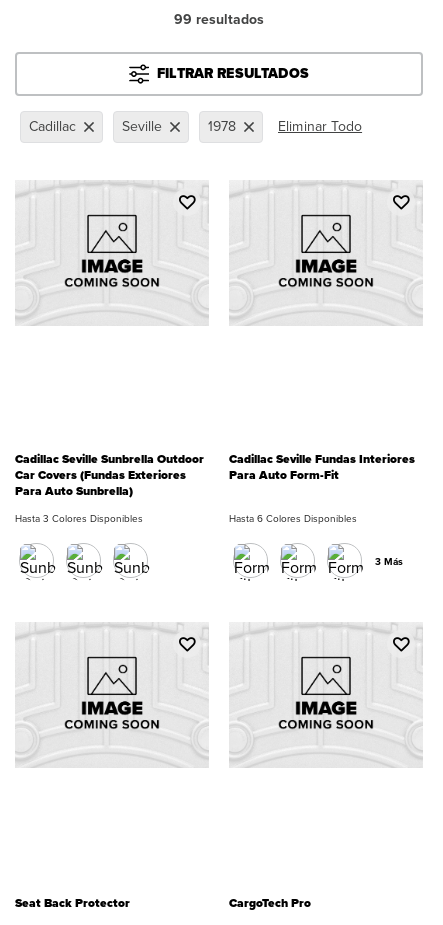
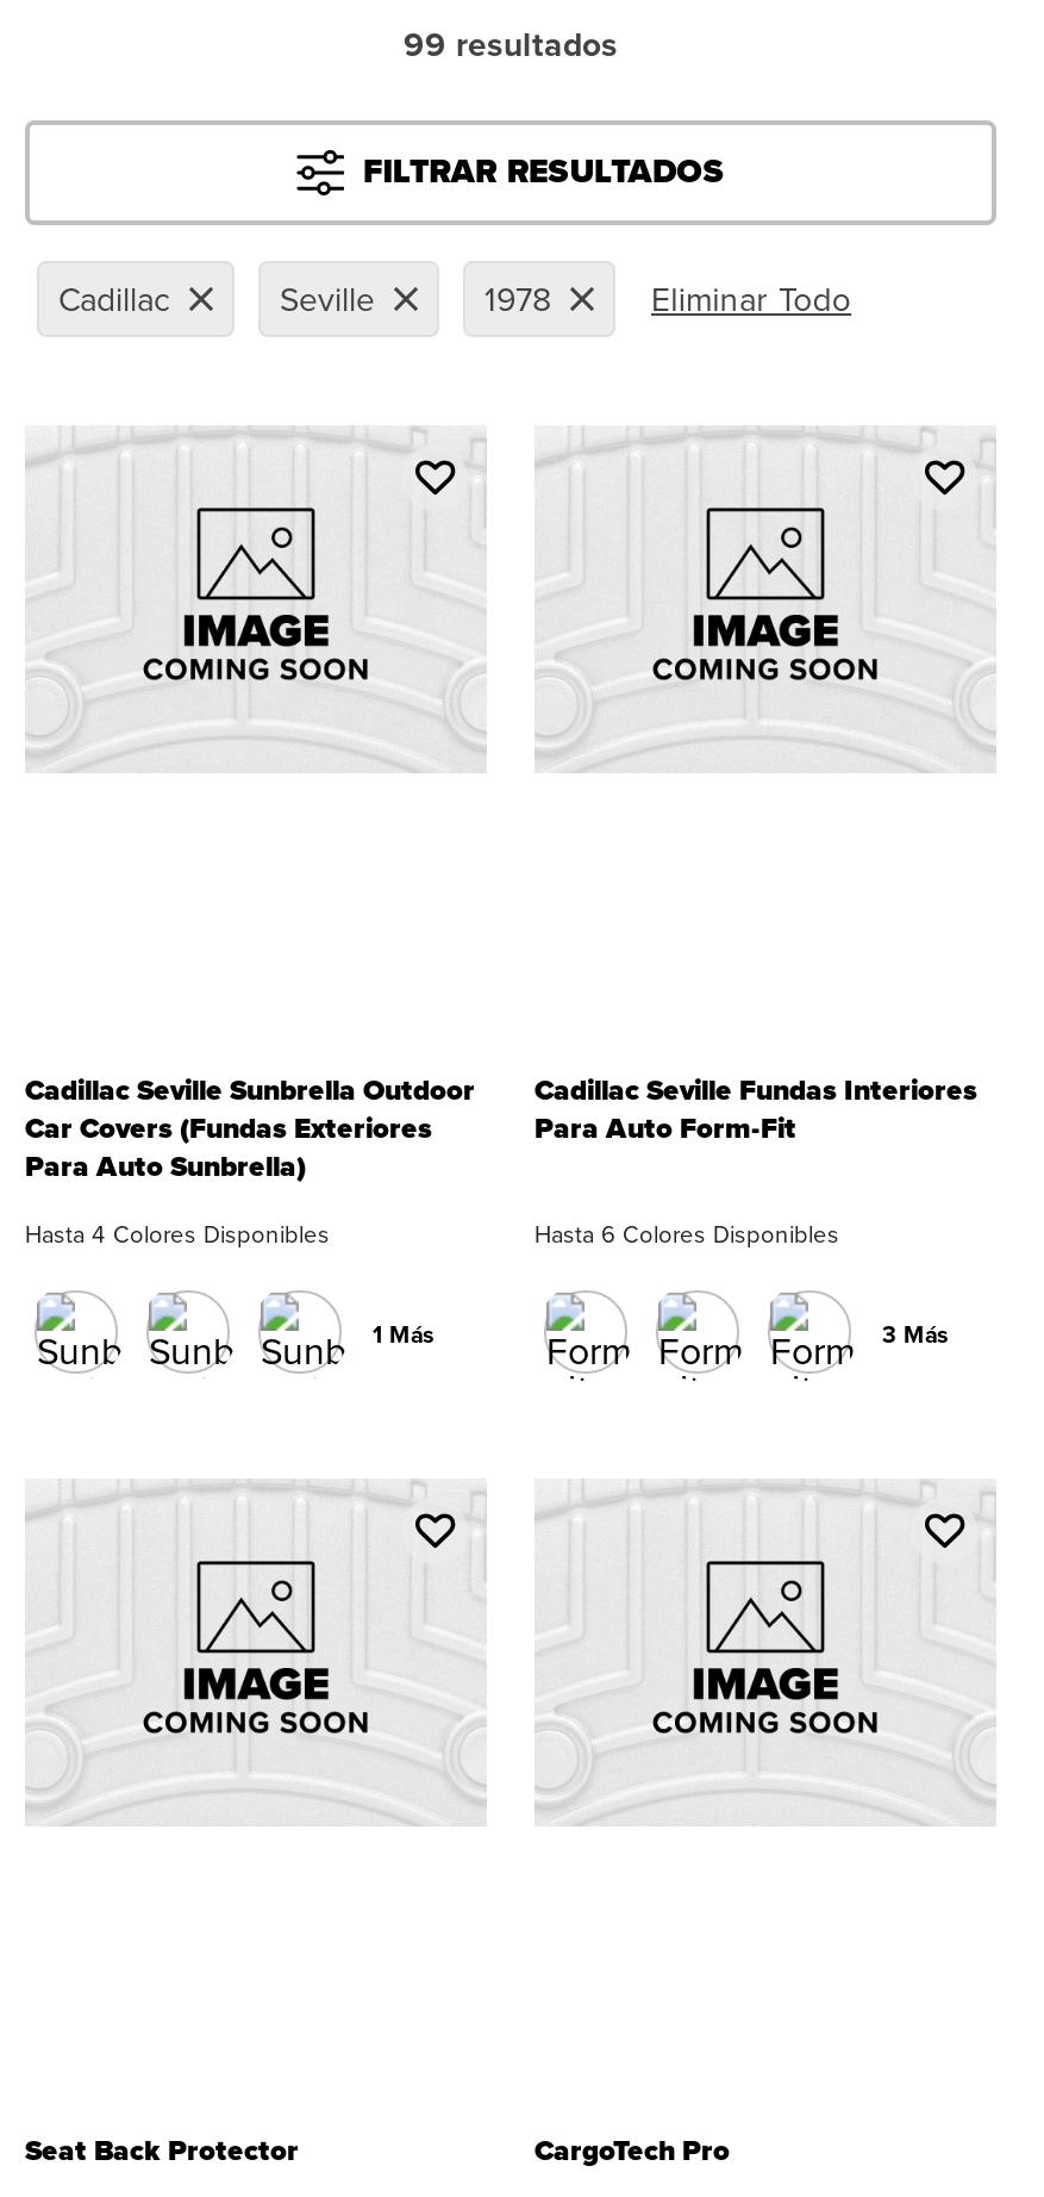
[15,511,143,526] Hasta 3 Colores Disponibles -> [25,1217,435,1353] Hasta 4 Colores Disponibles | 1 Más

